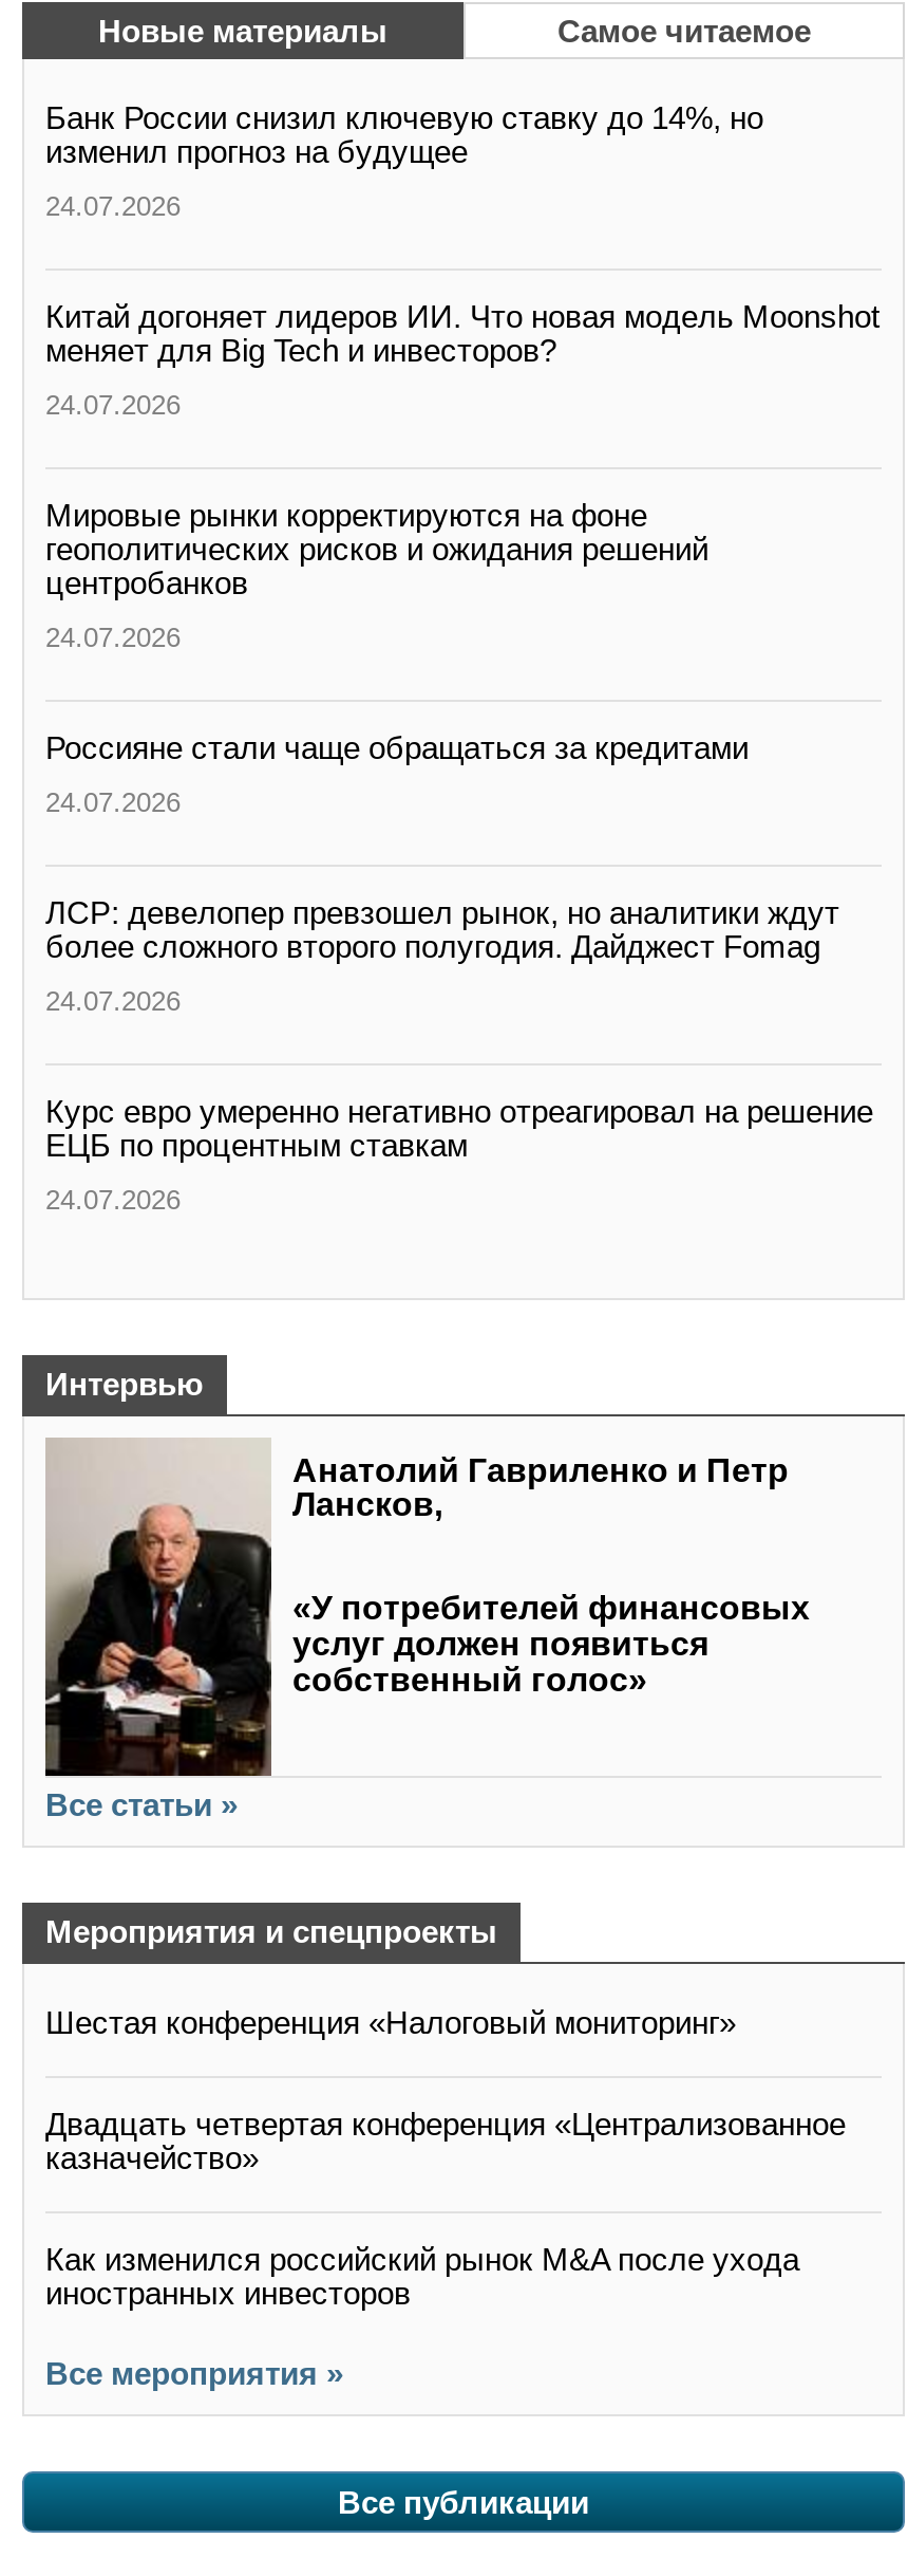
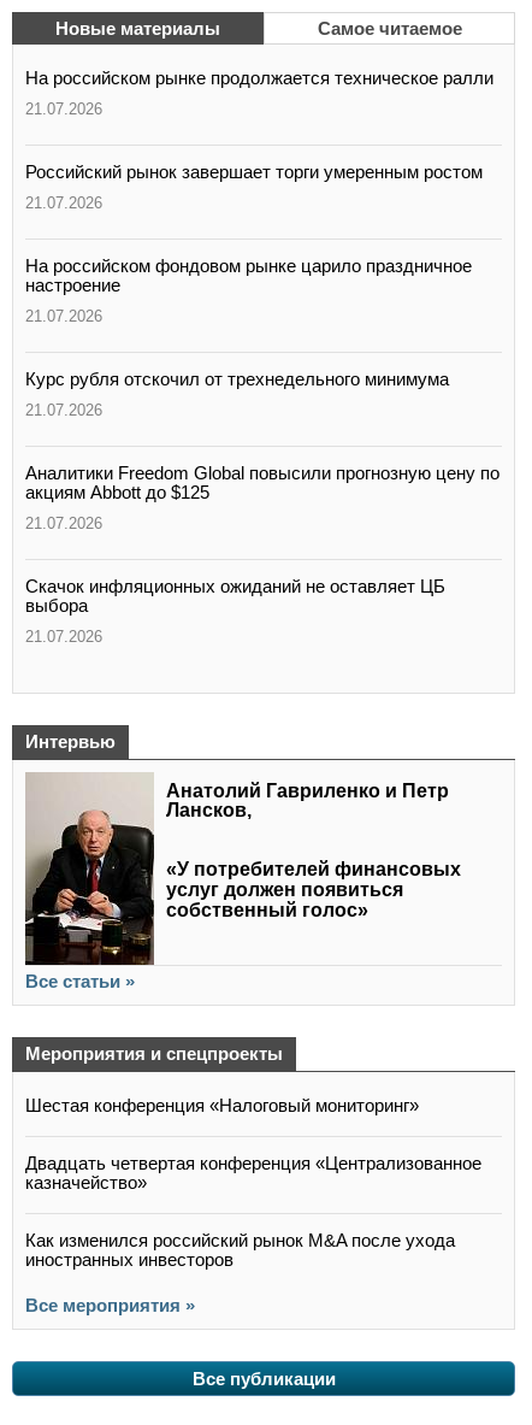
[45,98,763,168] Банк России снизил ключевую ставку до 14%, но | изменил прогноз на будущее -> [25,67,493,88] На российском рынке продолжается техническое ралли
[45,189,181,220] 24.07.2026 -> [25,100,102,118] 21.07.2026
[45,297,879,366] Китай догоняет лидеров ИИ. Что новая модель Moonshot | меняет для Big Tech и инвесторов? -> [25,161,483,182] Российский рынок завершает торги умеренным ростом
[45,388,181,419] 24.07.2026 -> [25,194,102,212] 21.07.2026
[45,495,708,599] Мировые рынки корректируются на фоне | геополитических рисков и ожидания решений | центробанков -> [25,255,472,295] На российском фондовом рынке царило праздничное | настроение
[45,620,181,652] 24.07.2026 -> [25,307,102,325] 21.07.2026
[45,728,749,764] Россияне стали чаще обращаться за кредитами -> [25,368,449,389] Курс рубля отскочил от трехнедельного минимума
[45,785,181,817] 24.07.2026 -> [25,401,102,419] 21.07.2026
[45,893,839,963] ЛСР: девелопер превзошел рынок, но аналитики ждут | более сложного второго полугодия. Дайджест Fomag -> [25,462,500,502] Аналитики Freedom Global повысили прогнозную цену по | акциям Abbott до $125
[45,984,181,1015] 24.07.2026 -> [25,514,102,532] 21.07.2026
[45,1091,873,1161] Курс евро умеренно негативно отреагировал на решение | ЕЦБ по процентным ставкам -> [25,576,445,615] Скачок инфляционных ожиданий не оставляет ЦБ | выбора
[45,1182,181,1214] 24.07.2026 -> [25,627,102,645] 21.07.2026

